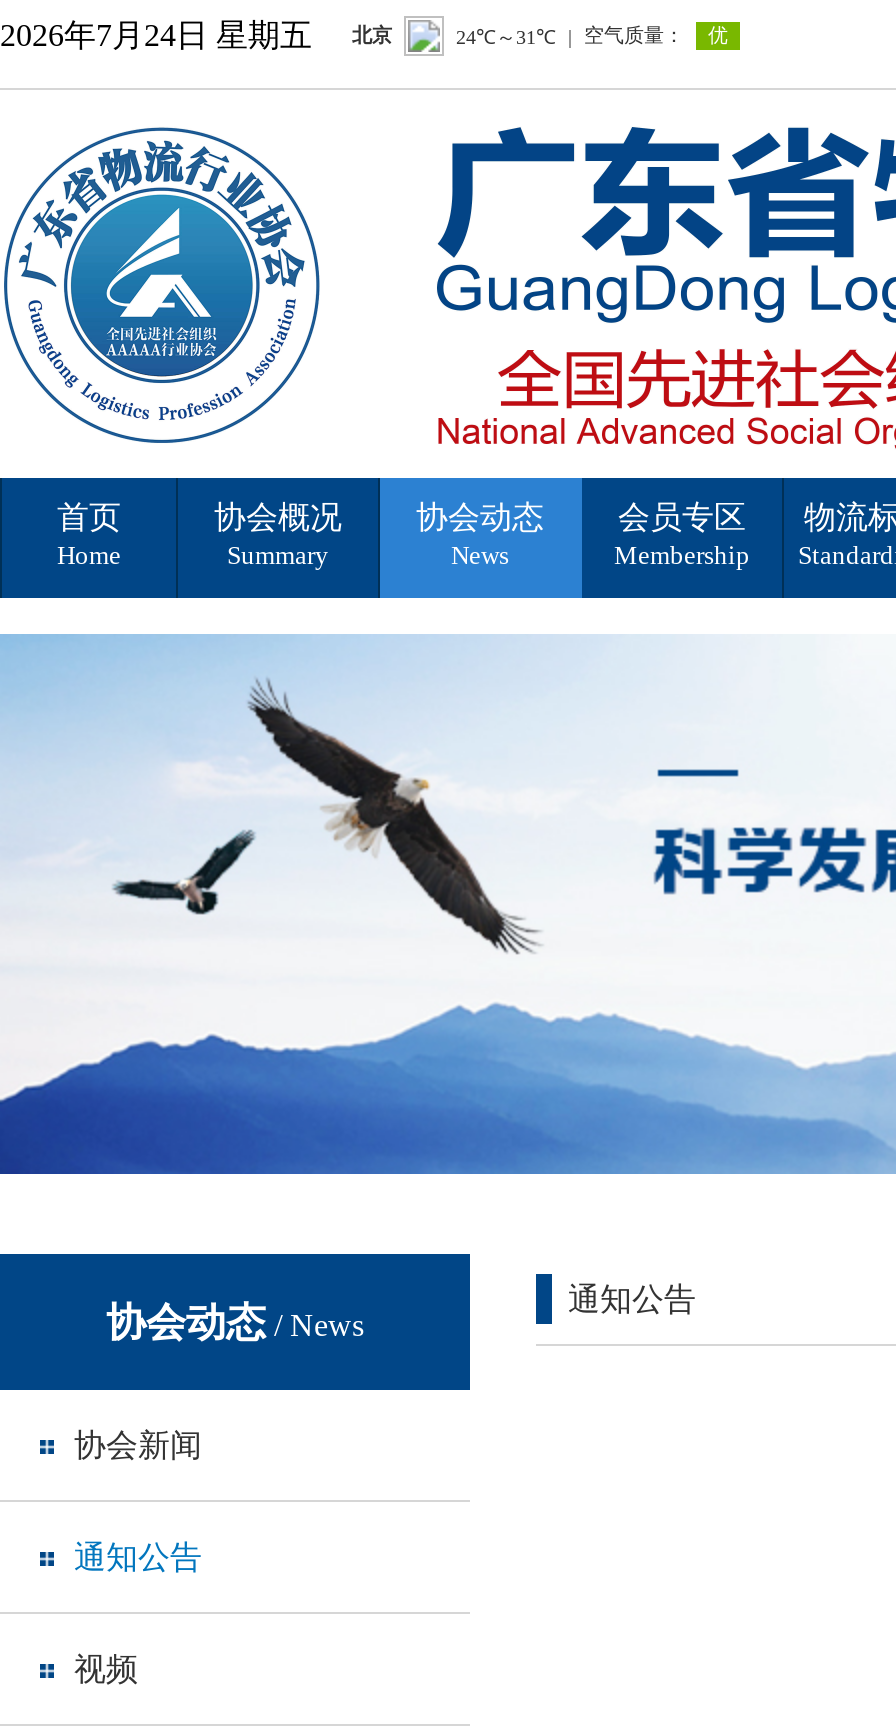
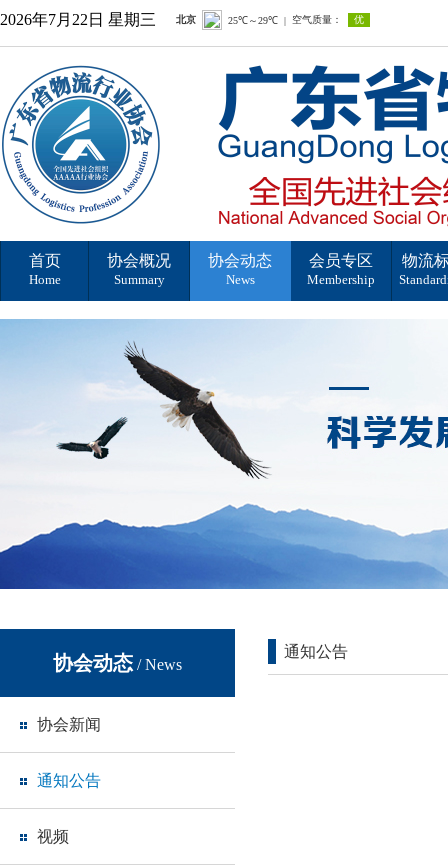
[0,18,312,52] 2026年7月24日 星期五 -> [0,11,156,28] 2026年7月22日 星期三

